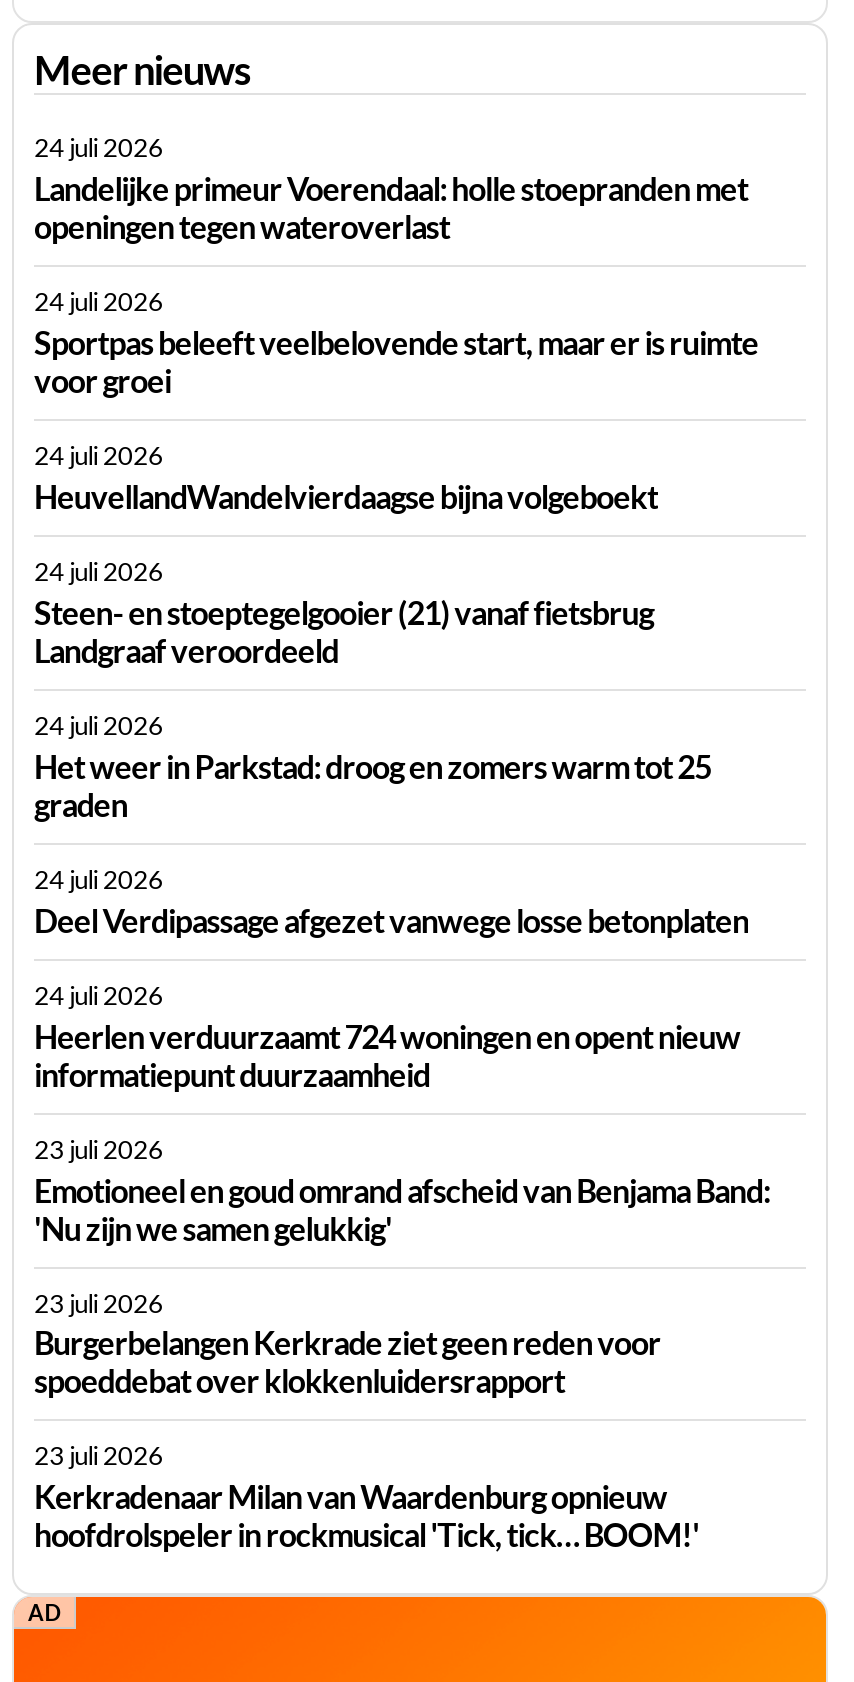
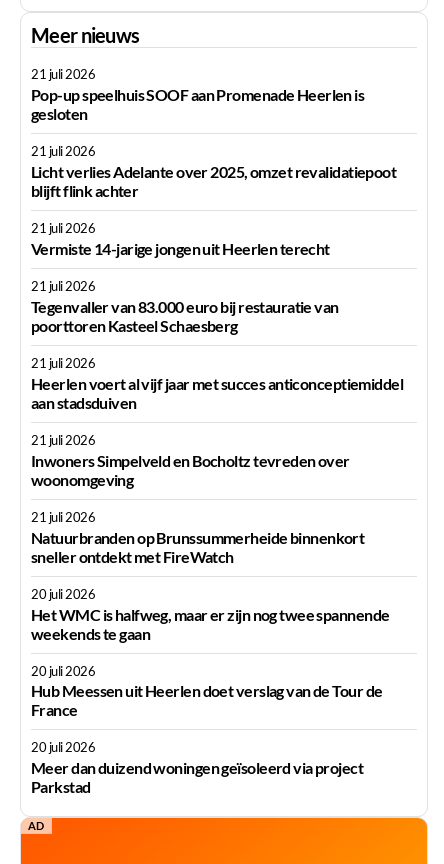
[34,132,748,246] 24 juli 2026 | Landelijke primeur Voerendaal: holle stoepranden met | openingen tegen wateroverlast -> [31,66,364,123] 21 juli 2026 | Pop-up speelhuis SOOF aan Promenade Heerlen is | gesloten
[34,286,758,399] 24 juli 2026 | Sportpas beleeft veelbelovende start, maar er is ruimte | voor groei -> [31,143,396,200] 21 juli 2026 | Licht verlies Adelante over 2025, omzet revalidatiepoot | blijft flink achter
[34,439,658,515] 24 juli 2026 | HeuvellandWandelvierdaagse bijna volgeboekt -> [31,220,330,258] 21 juli 2026 | Vermiste 14-jarige jongen uit Heerlen terecht
[34,555,653,669] 24 juli 2026 | Steen- en stoeptegelgooier (21) vanaf fietsbrug | Landgraaf veroordeeld -> [31,278,339,335] 21 juli 2026 | Tegenvaller van 83.000 euro bij restauratie van | poorttoren Kasteel Schaesberg
[34,709,711,823] 24 juli 2026 | Het weer in Parkstad: droog en zomers warm tot 25 | graden -> [31,355,403,412] 21 juli 2026 | Heerlen voert al vijf jaar met succes anticonceptiemiddel | aan stadsduiven
[34,863,749,939] 24 juli 2026 | Deel Verdipassage afgezet vanwege losse betonplaten -> [31,432,350,489] 21 juli 2026 | Inwoners Simpelveld en Bocholtz tevreden over | woonomgeving
[34,979,740,1092] 24 juli 2026 | Heerlen verduurzaamt 724 woningen en opent nieuw | informatiepunt duurzaamheid -> [31,509,364,566] 21 juli 2026 | Natuurbranden op Brunssummerheide binnenkort | sneller ontdekt met FireWatch
[34,1132,770,1246] 23 juli 2026 | Emotioneel en goud omrand afscheid van Benjama Band: | 'Nu zijn we samen gelukkig' -> [31,586,389,643] 20 juli 2026 | Het WMC is halfweg, maar er zijn nog twee spannende | weekends te gaan
[34,1286,661,1400] 23 juli 2026 | Burgerbelangen Kerkrade ziet geen reden voor | spoeddebat over klokkenluidersrapport -> [31,663,382,719] 20 juli 2026 | Hub Meessen uit Heerlen doet verslag van de Tour de | France
[34,1440,699,1554] 23 juli 2026 | Kerkradenaar Milan van Waardenburg opnieuw | hoofdrolspeler in rockmusical 'Tick, tick… BOOM!' -> [31,739,363,796] 20 juli 2026 | Meer dan duizend woningen geïsoleerd via project | Parkstad

